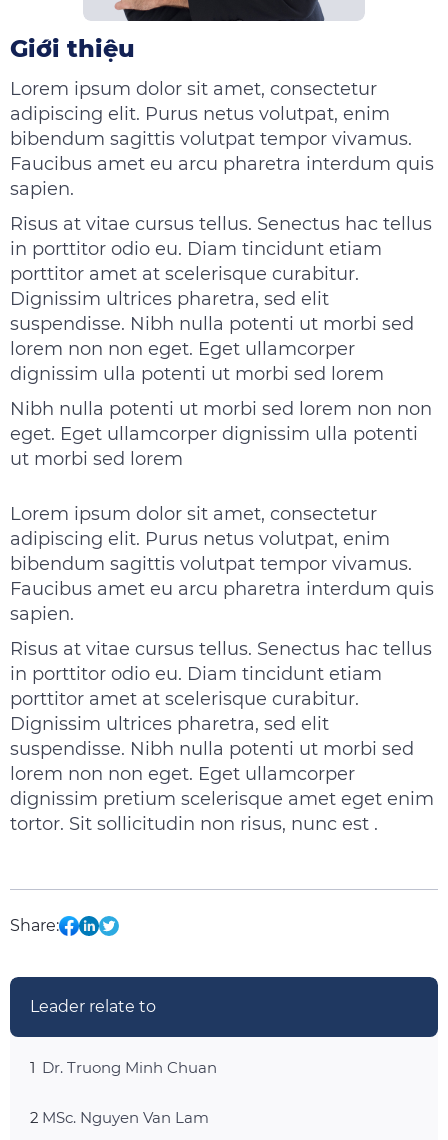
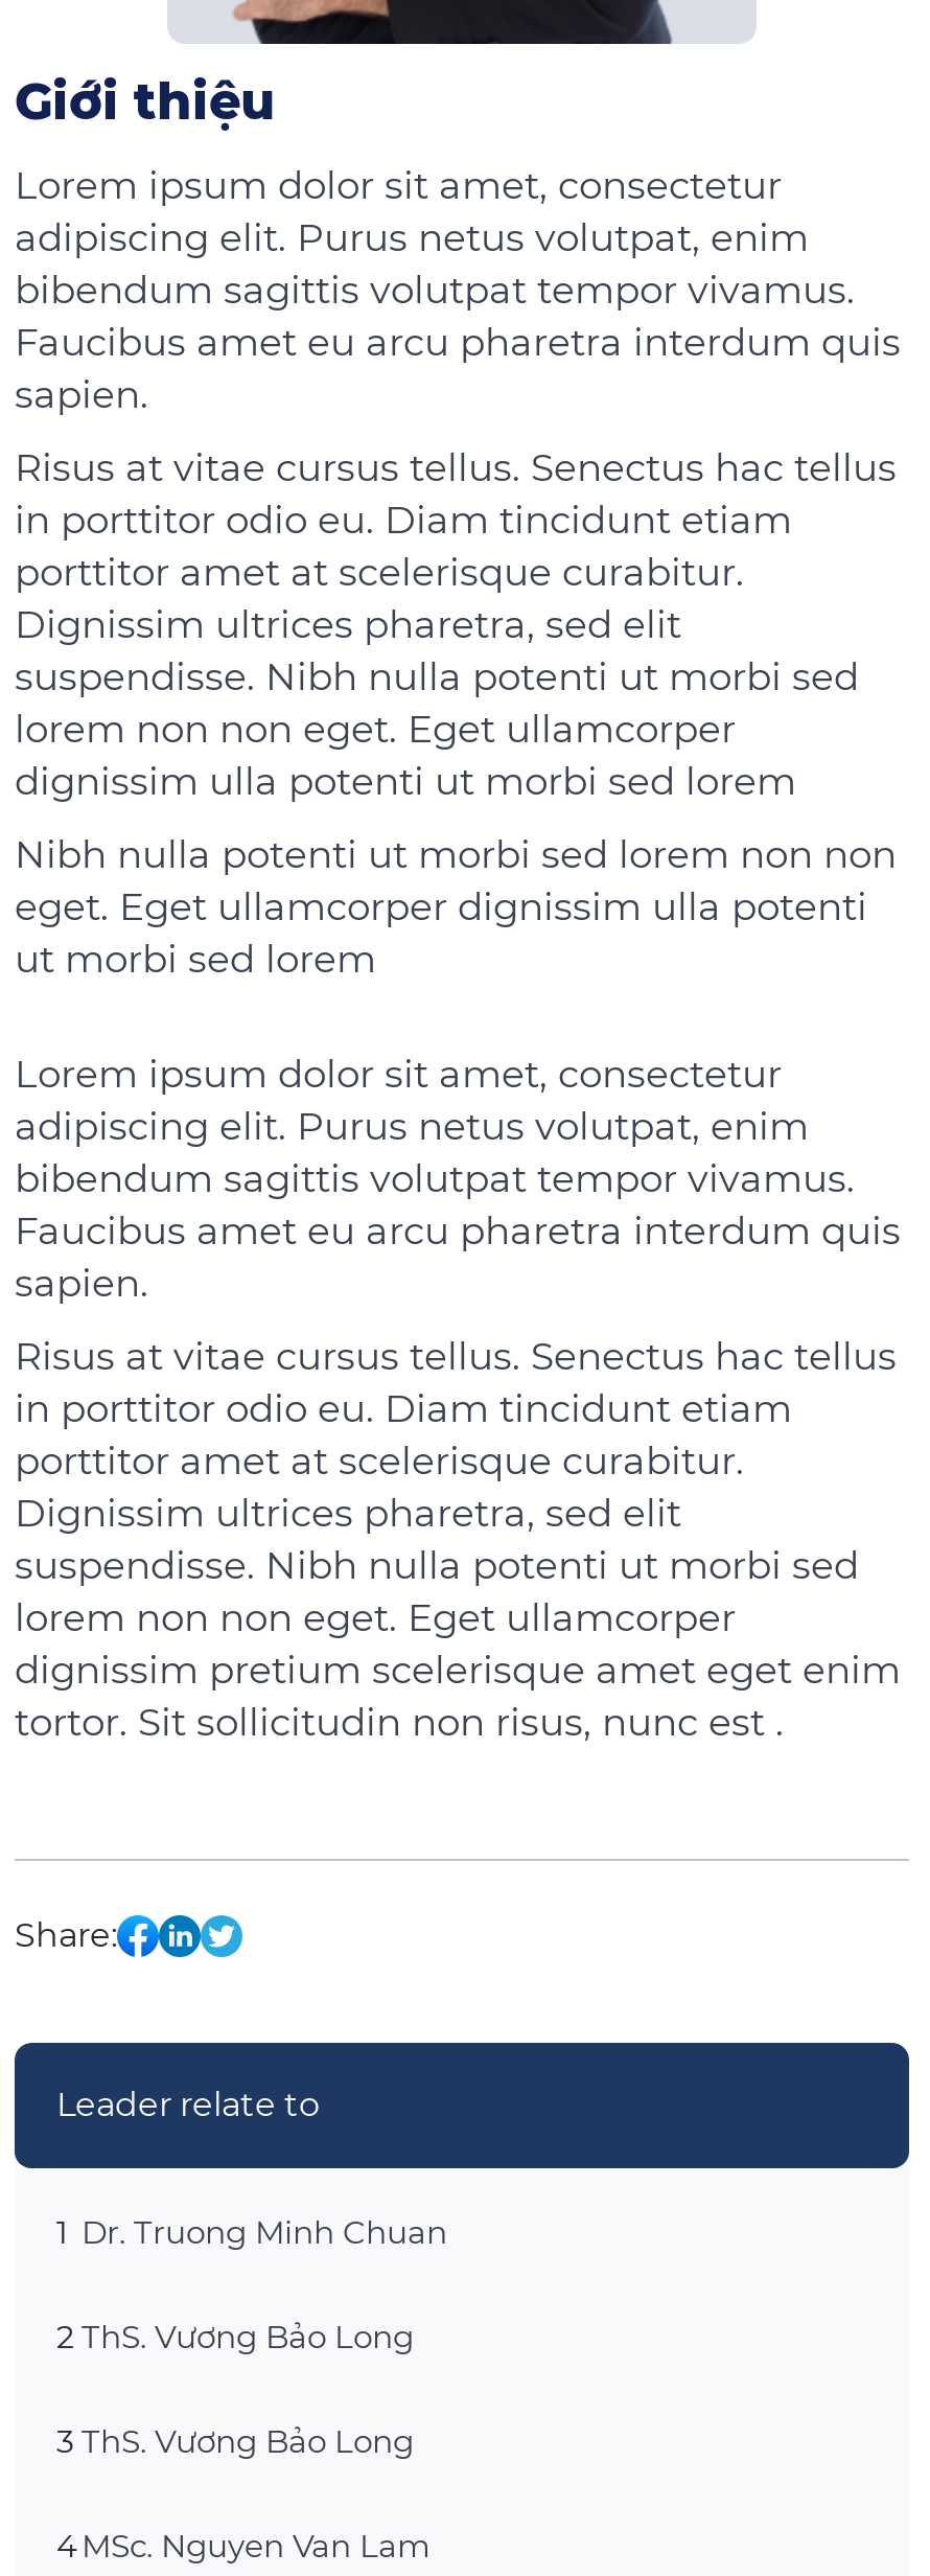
none -> [82,2317,414,2461] ThS. Vương Bảo Long | ThS. Vương Bảo Long

